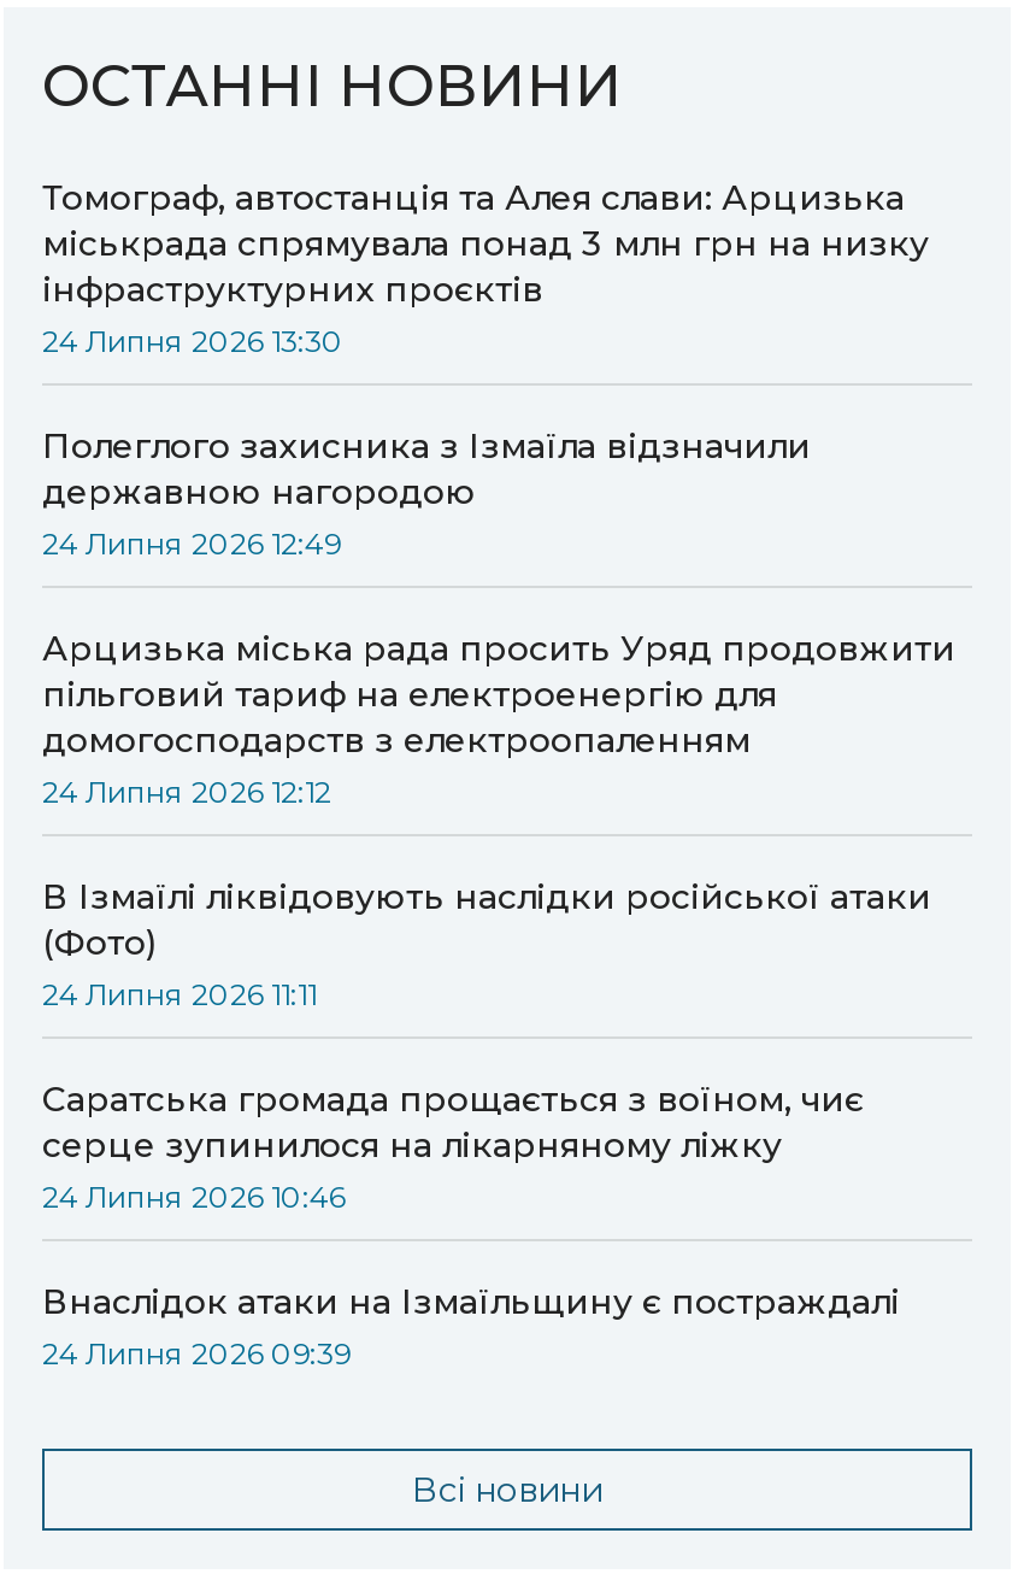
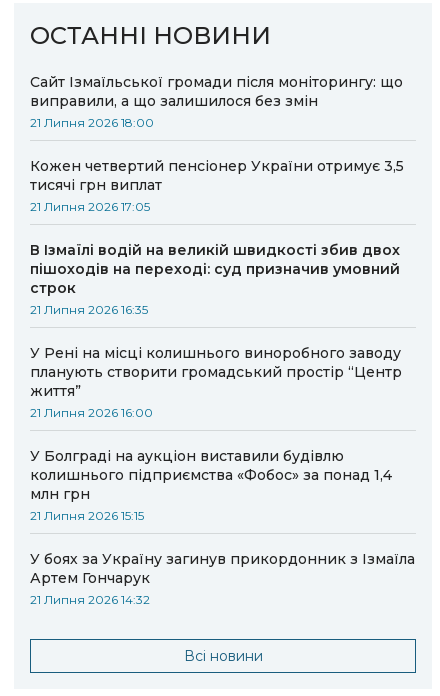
[42,175,929,358] Томограф, автостанція та Алея слави: Арцизька | міськрада спрямувала понад 3 млн грн на низку | інфраструктурних проєктів | 24 Липня 2026 13:30 -> [30,72,403,129] Сайт Ізмаїльської громади після моніторингу: що | виправили, а що залишилося без змін | 21 Липня 2026 18:00
[42,423,811,560] Полеглого захисника з Ізмаїла відзначили | державною нагородою | 24 Липня 2026 12:49 -> [30,156,404,213] Кожен четвертий пенсіонер України отримує 3,5 | тисячі грн виплат | 21 Липня 2026 17:05
[42,626,955,809] Арцизька міська рада просить Уряд продовжити | пільговий тариф на електроенергію для | домогосподарств з електроопаленням | 24 Липня 2026 12:12 -> [30,240,400,316] В Ізмаїлі водій на великій швидкості збив двох | пішоходів на переході: суд призначив умовний | строк | 21 Липня 2026 16:35
[42,874,931,1011] В Ізмаїлі ліквідовують наслідки російської атаки | (Фото) | 24 Липня 2026 11:11 -> [30,343,402,419] У Рені на місці колишнього виноробного заводу | планують створити громадський простір “Центр | життя” | 21 Липня 2026 16:00
[42,1076,864,1214] Саратська громада прощається з воїном, чиє | серце зупинилося на лікарняному ліжку | 24 Липня 2026 10:46 -> [30,446,392,522] У Болграді на аукціон виставили будівлю | колишнього підприємства «Фобос» за понад 1,4 | млн грн | 21 Липня 2026 15:15
[42,1279,900,1370] Внаслідок атаки на Ізмаїльщину є постраждалі | 24 Липня 2026 09:39 -> [30,549,415,606] У боях за Україну загинув прикордонник з Ізмаїла | Артем Гончарук | 21 Липня 2026 14:32

